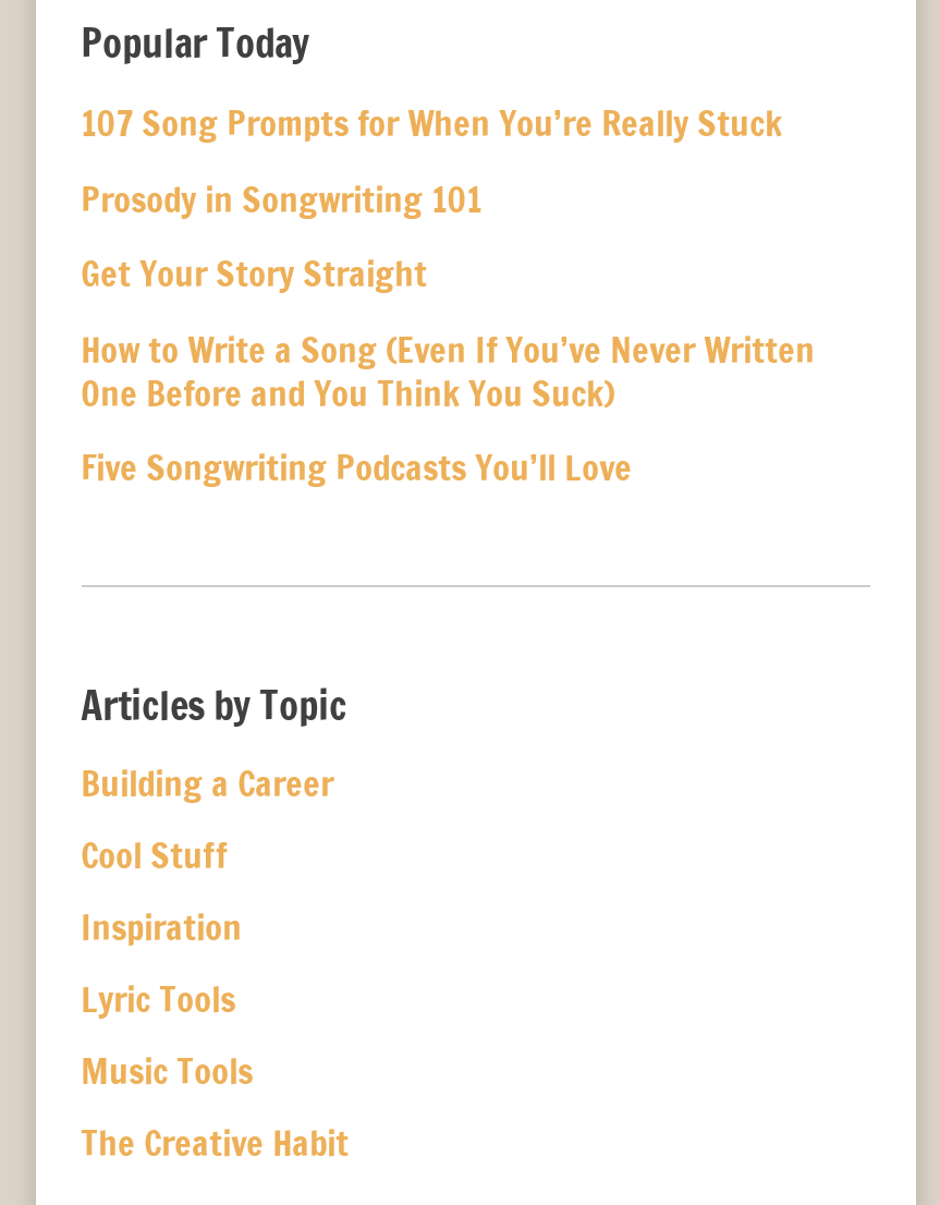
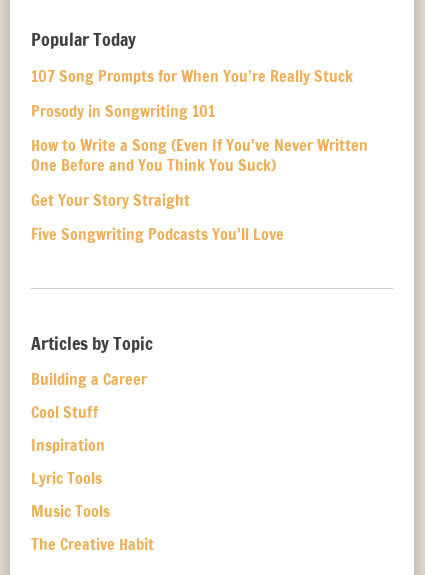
moved [81,249,427,297] -> [31,188,190,210]: Get Your Story Straight
moved [81,325,815,416] -> [31,134,368,176]: How to Write a Song (Even If You’ve Never Written | One Before and You Think You Suck)

